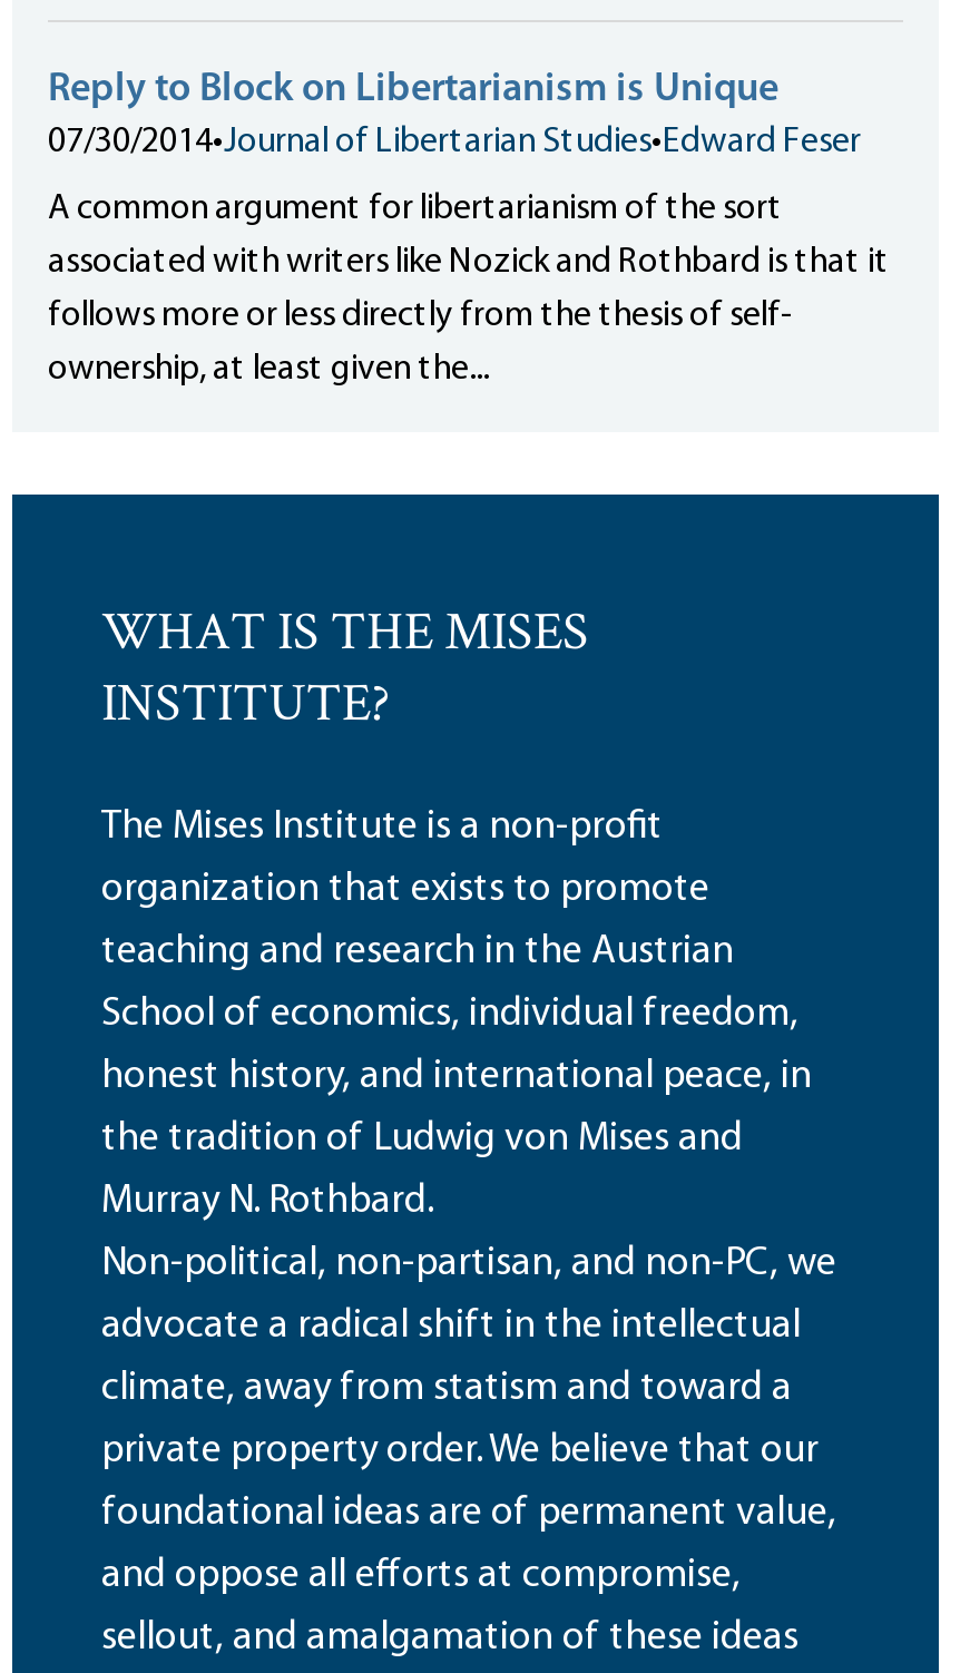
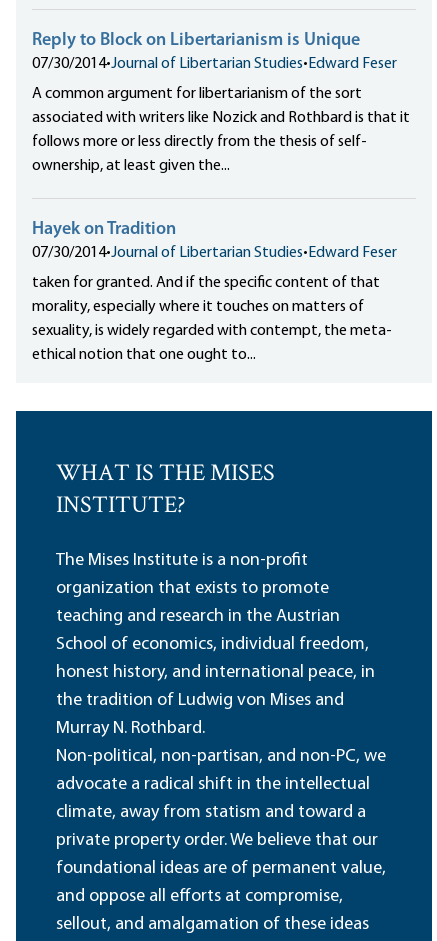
none -> [32,220,397,363] Hayek on Tradition | 07/30/2014•Journal of Libertarian Studies•Edward Feser | taken for granted. And if the specific content of that | morality, especially where it touches on matters of | sexuality, is widely regarded with contempt, the meta- | ethical notion that one ought to...

